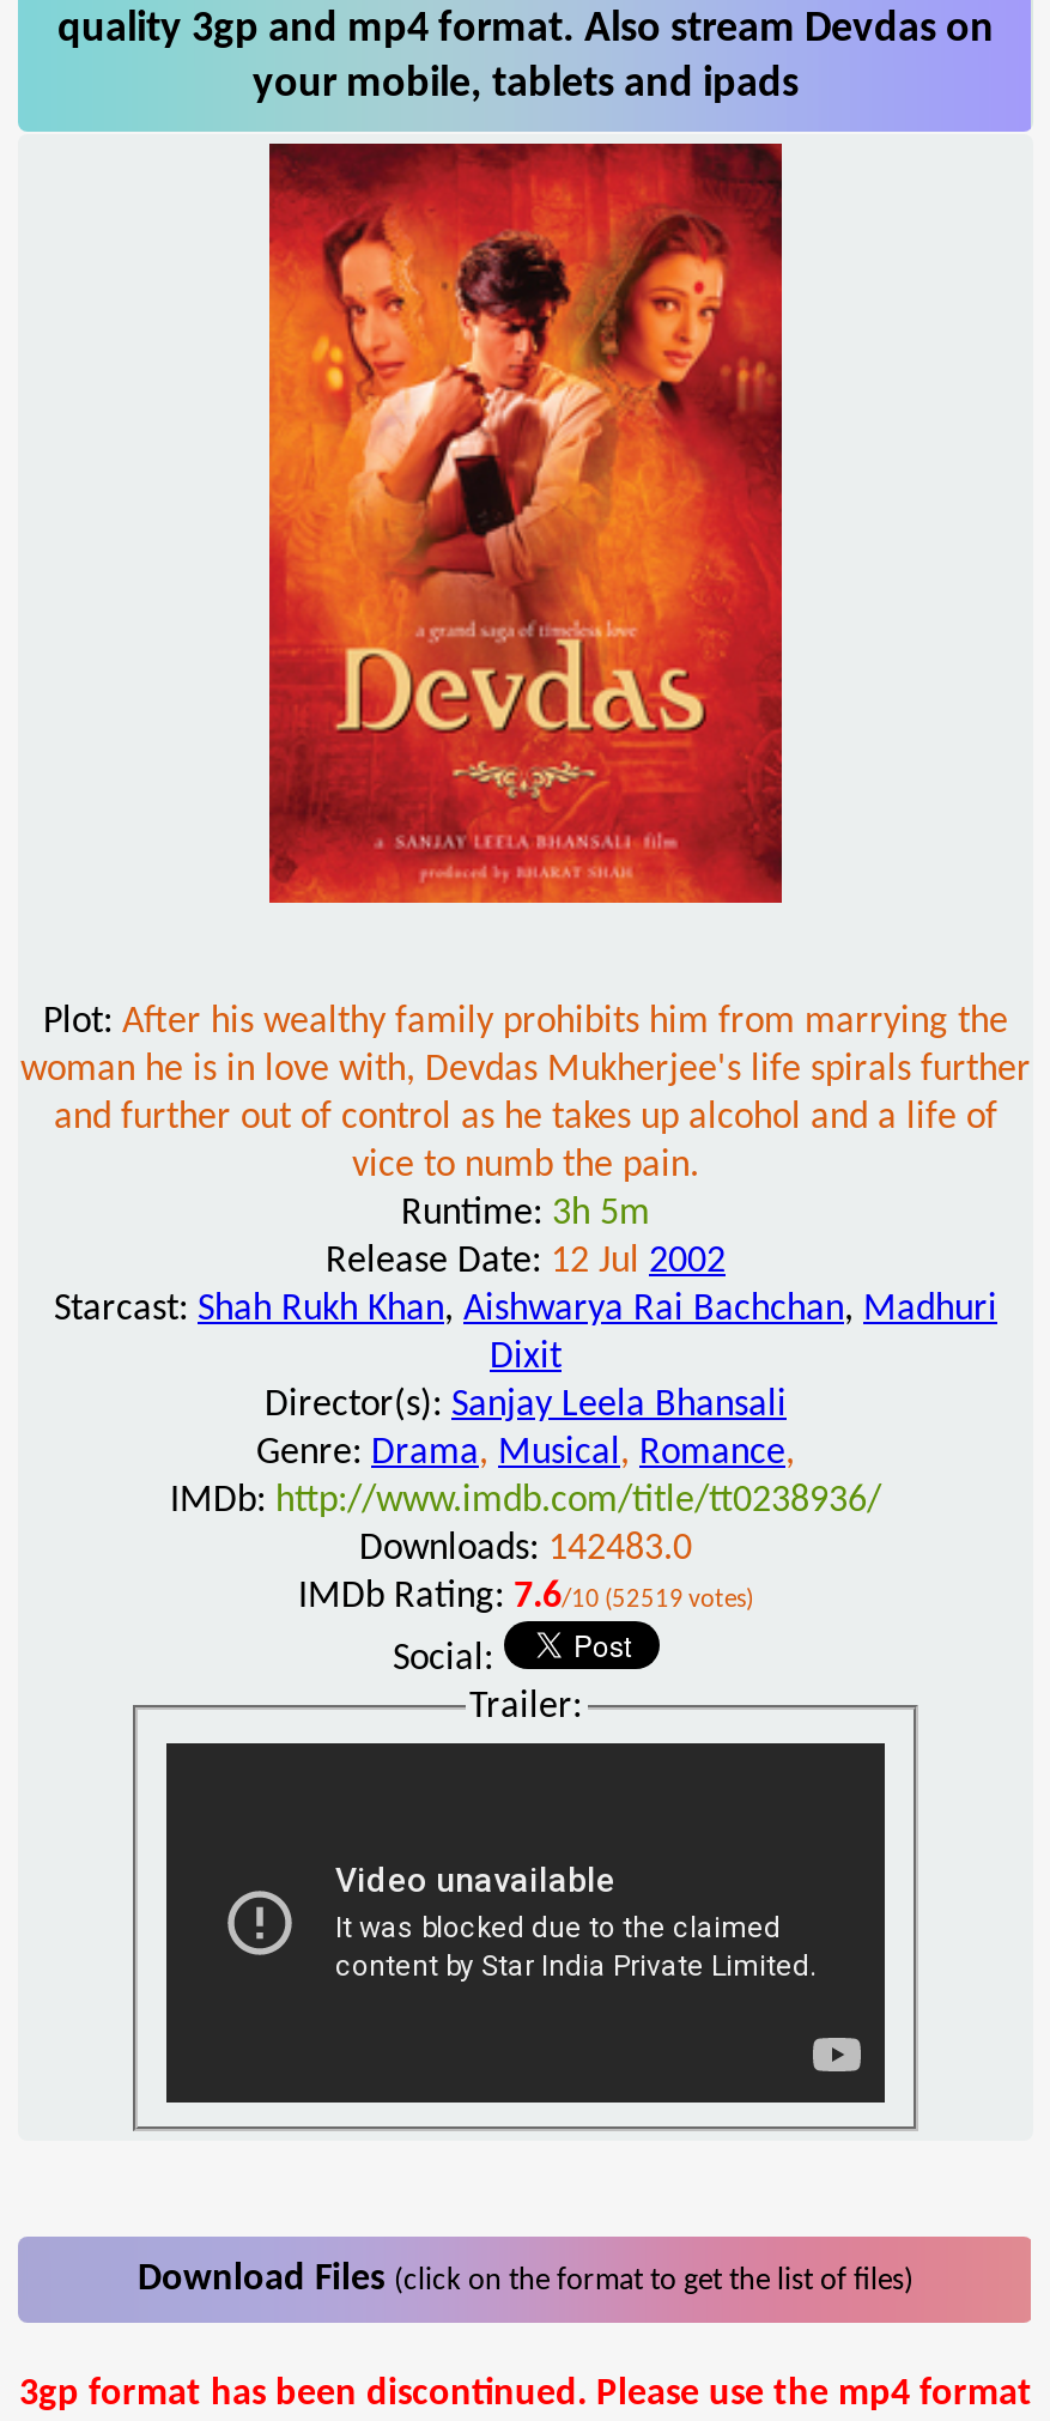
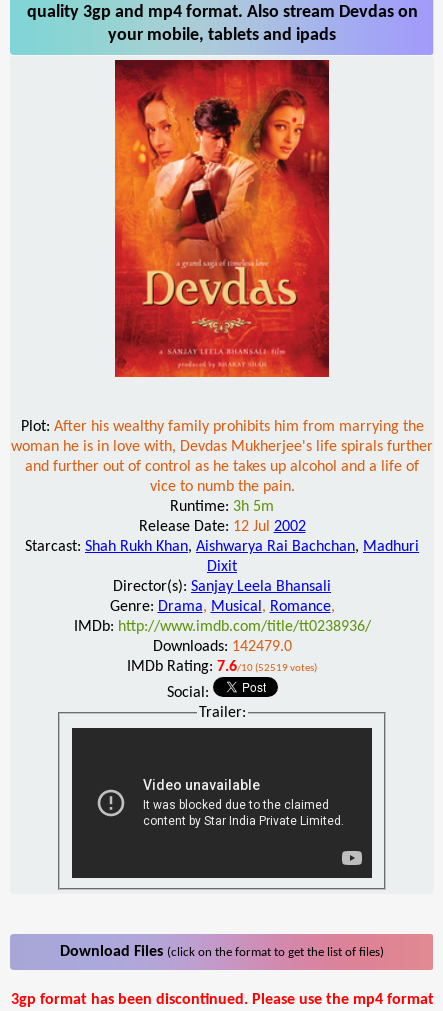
[359,1529,692,1568] Downloads: 142483.0 -> [152,639,291,655] Downloads: 142479.0

